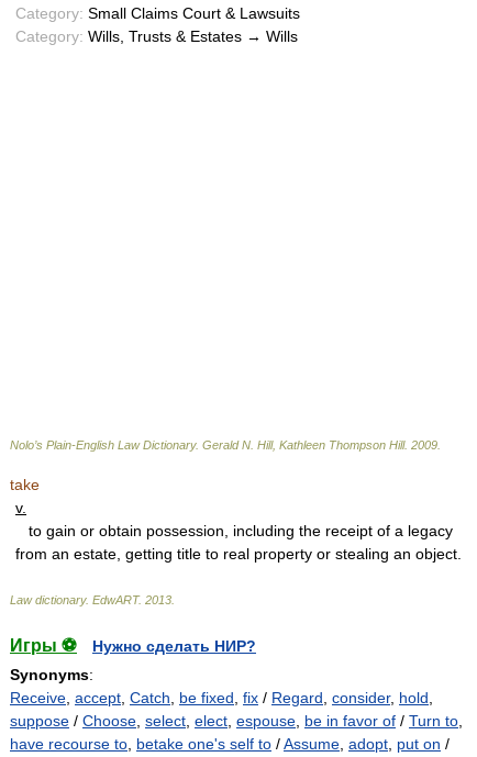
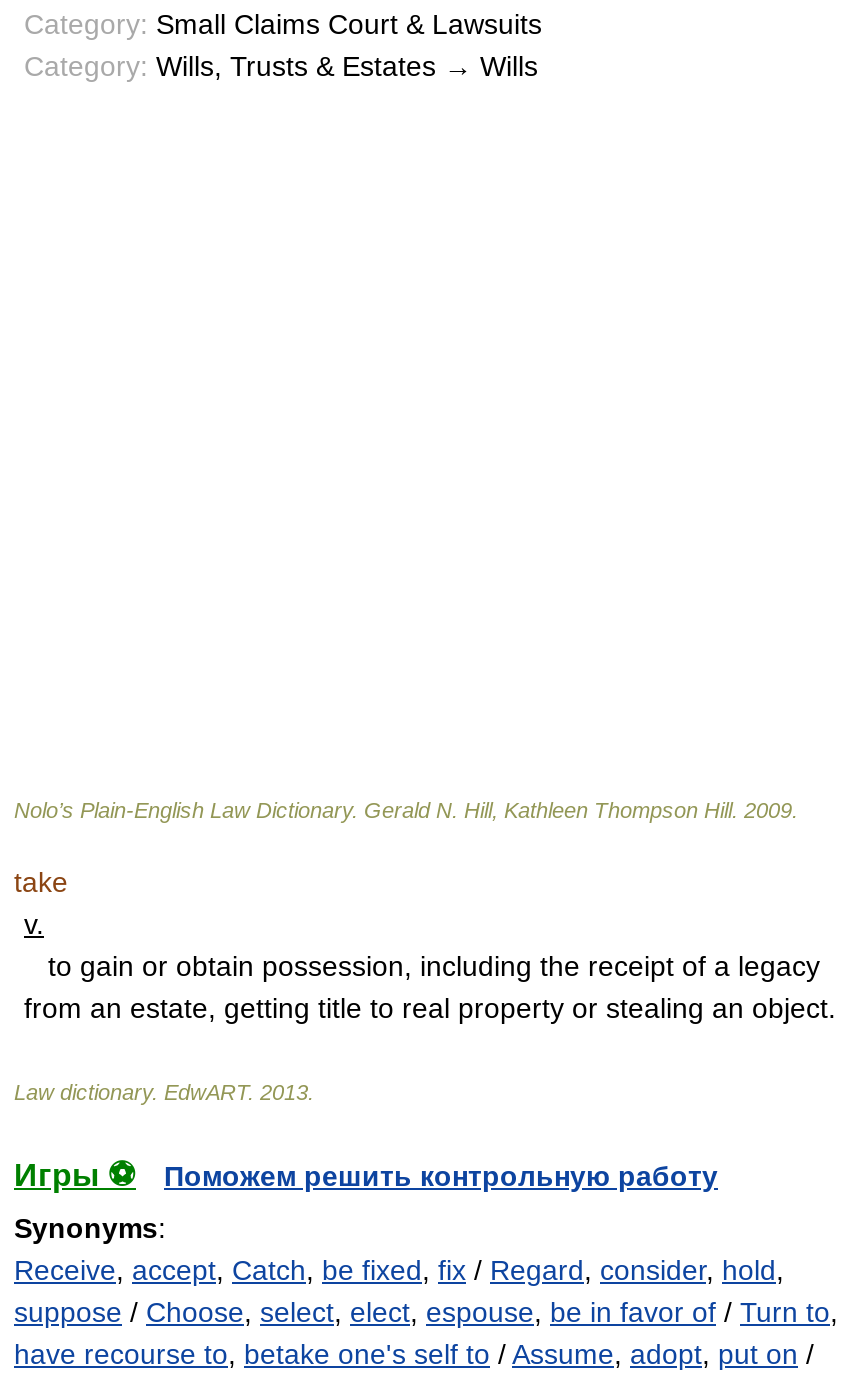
[92,637,256,655] Нужно сделать НИР? -> [164,1160,718,1192] Поможем решить контрольную работу

